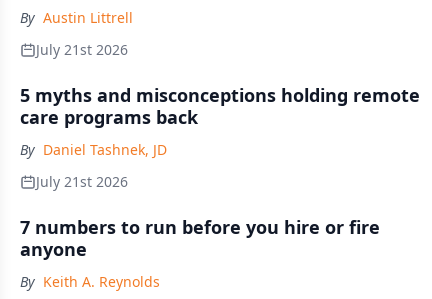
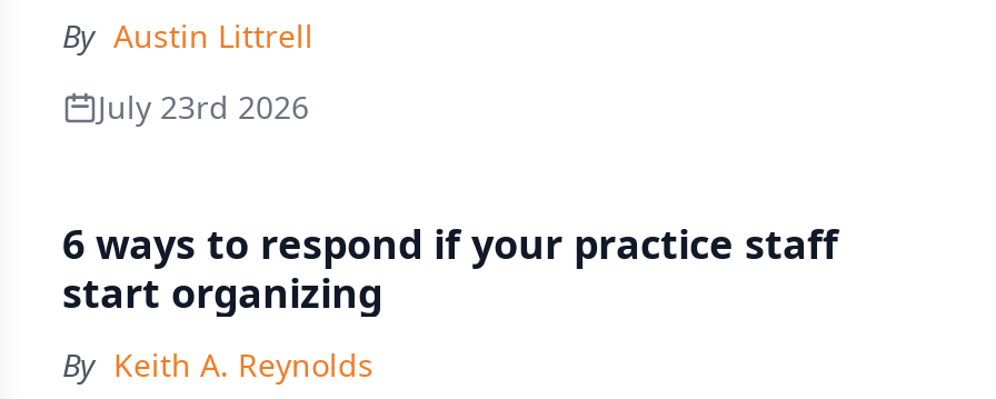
[20,40,420,261] July 21st 2026 | 5 myths and misconceptions holding remote | care programs back | By Daniel Tashnek, JD | July 21st 2026 | 7 numbers to run before you hire or fire | anyone -> [62,86,838,319] July 23rd 2026 | 6 ways to respond if your practice staff | start organizing

